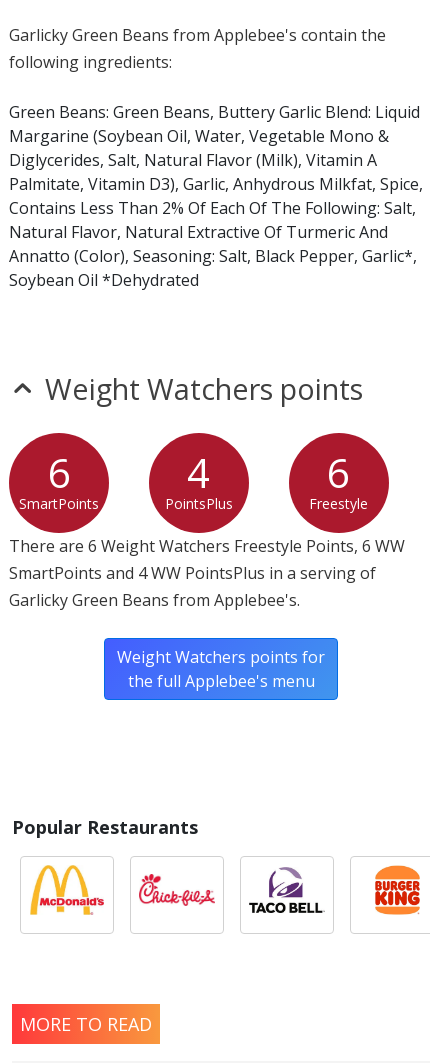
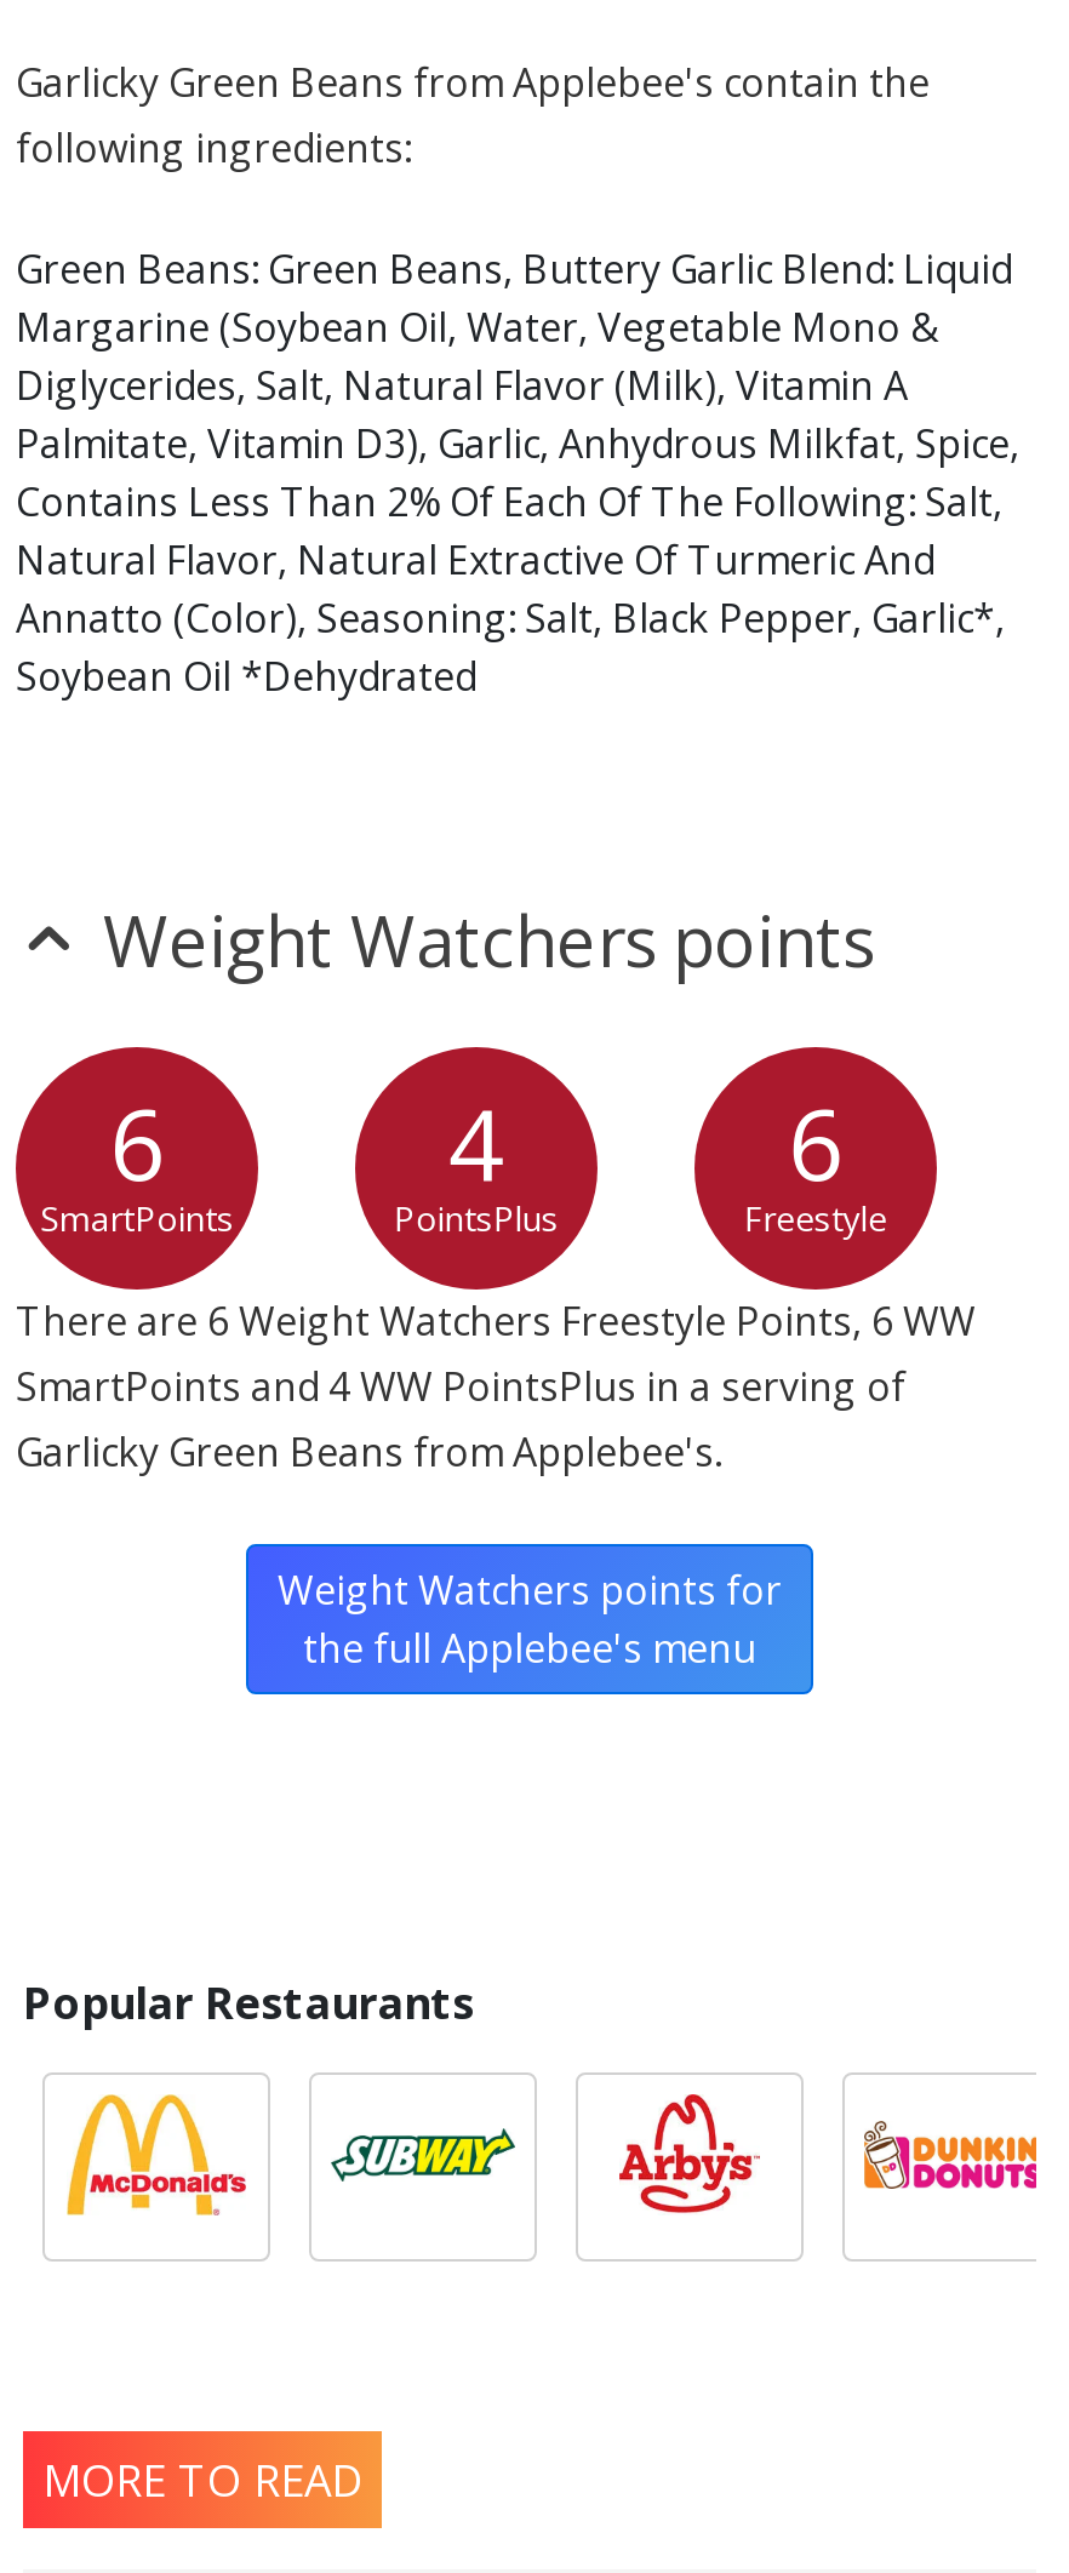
[248,865,325,914] [image] -> [600,2092,777,2215] [image]
[359,864,430,916] [image] -> [862,2094,1039,2215] [image]
[138,873,216,907] [image] -> [331,2116,518,2194] [image]

